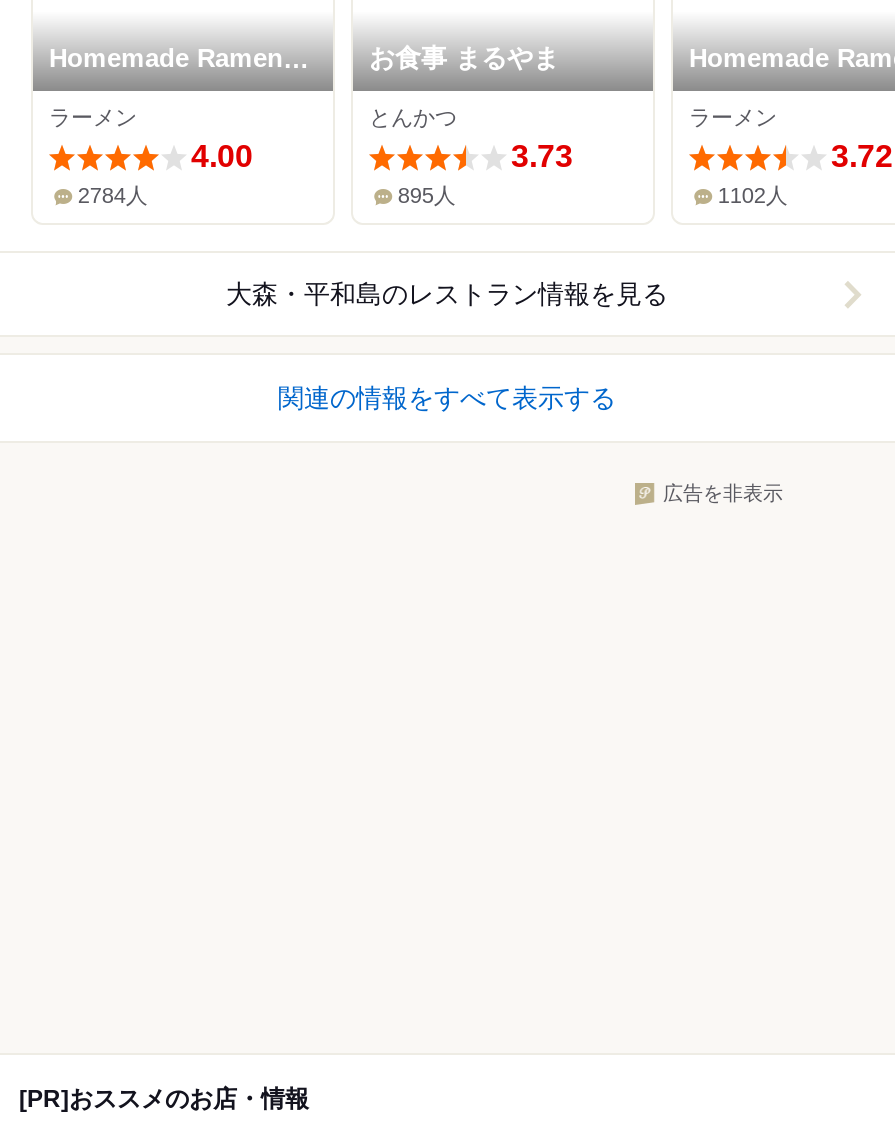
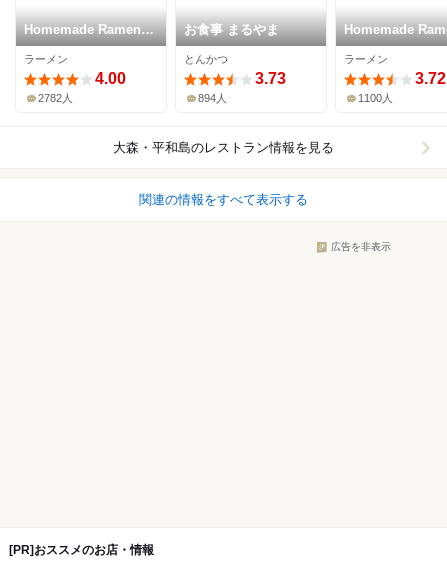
[78,184,148,208] 2784人 -> [38,92,73,104] 2782人
[398,184,456,208] 895人 -> [198,92,227,104] 894人
[718,184,788,208] 1102人 -> [358,92,393,104] 1100人

